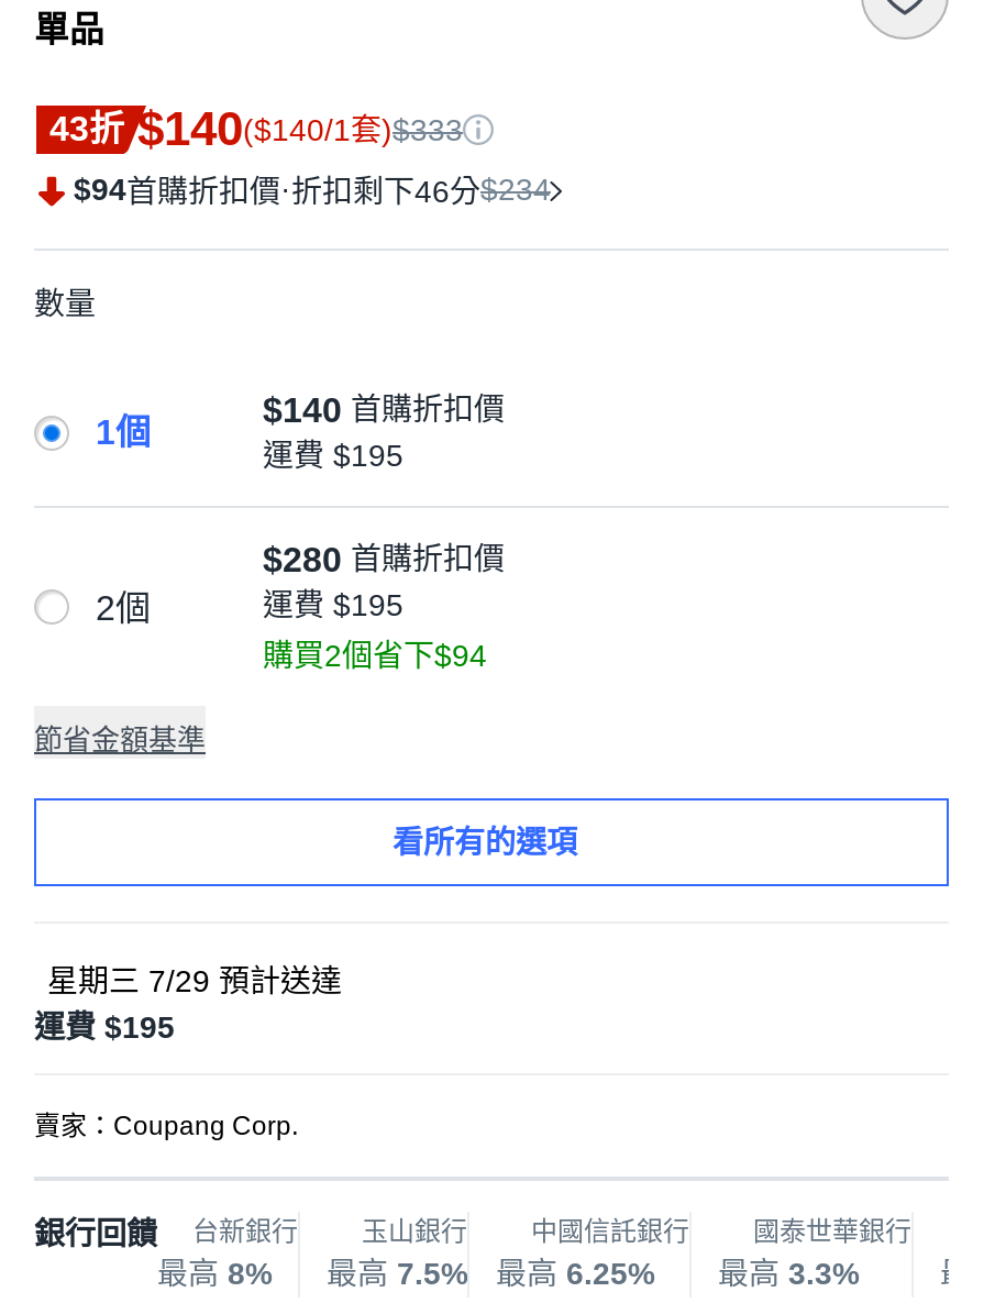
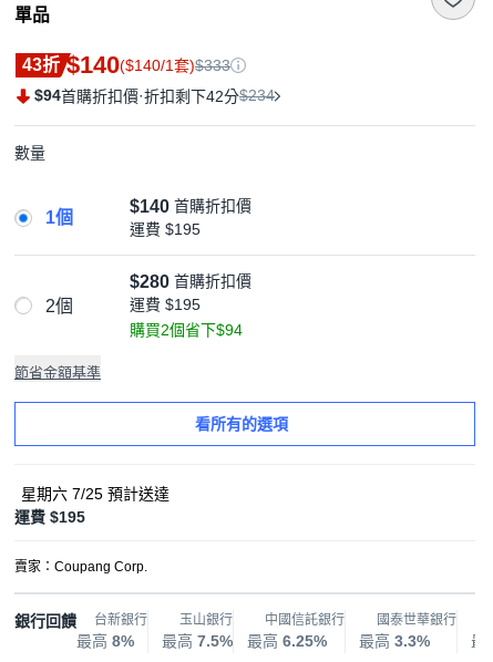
[74,172,551,209] $94首購折扣價·折扣剩下46分$234 -> [34,86,275,105] $94首購折扣價·折扣剩下42分$234
[47,963,342,998] 星期三 7/29預計送達 -> [21,485,170,503] 星期六 7/25預計送達

